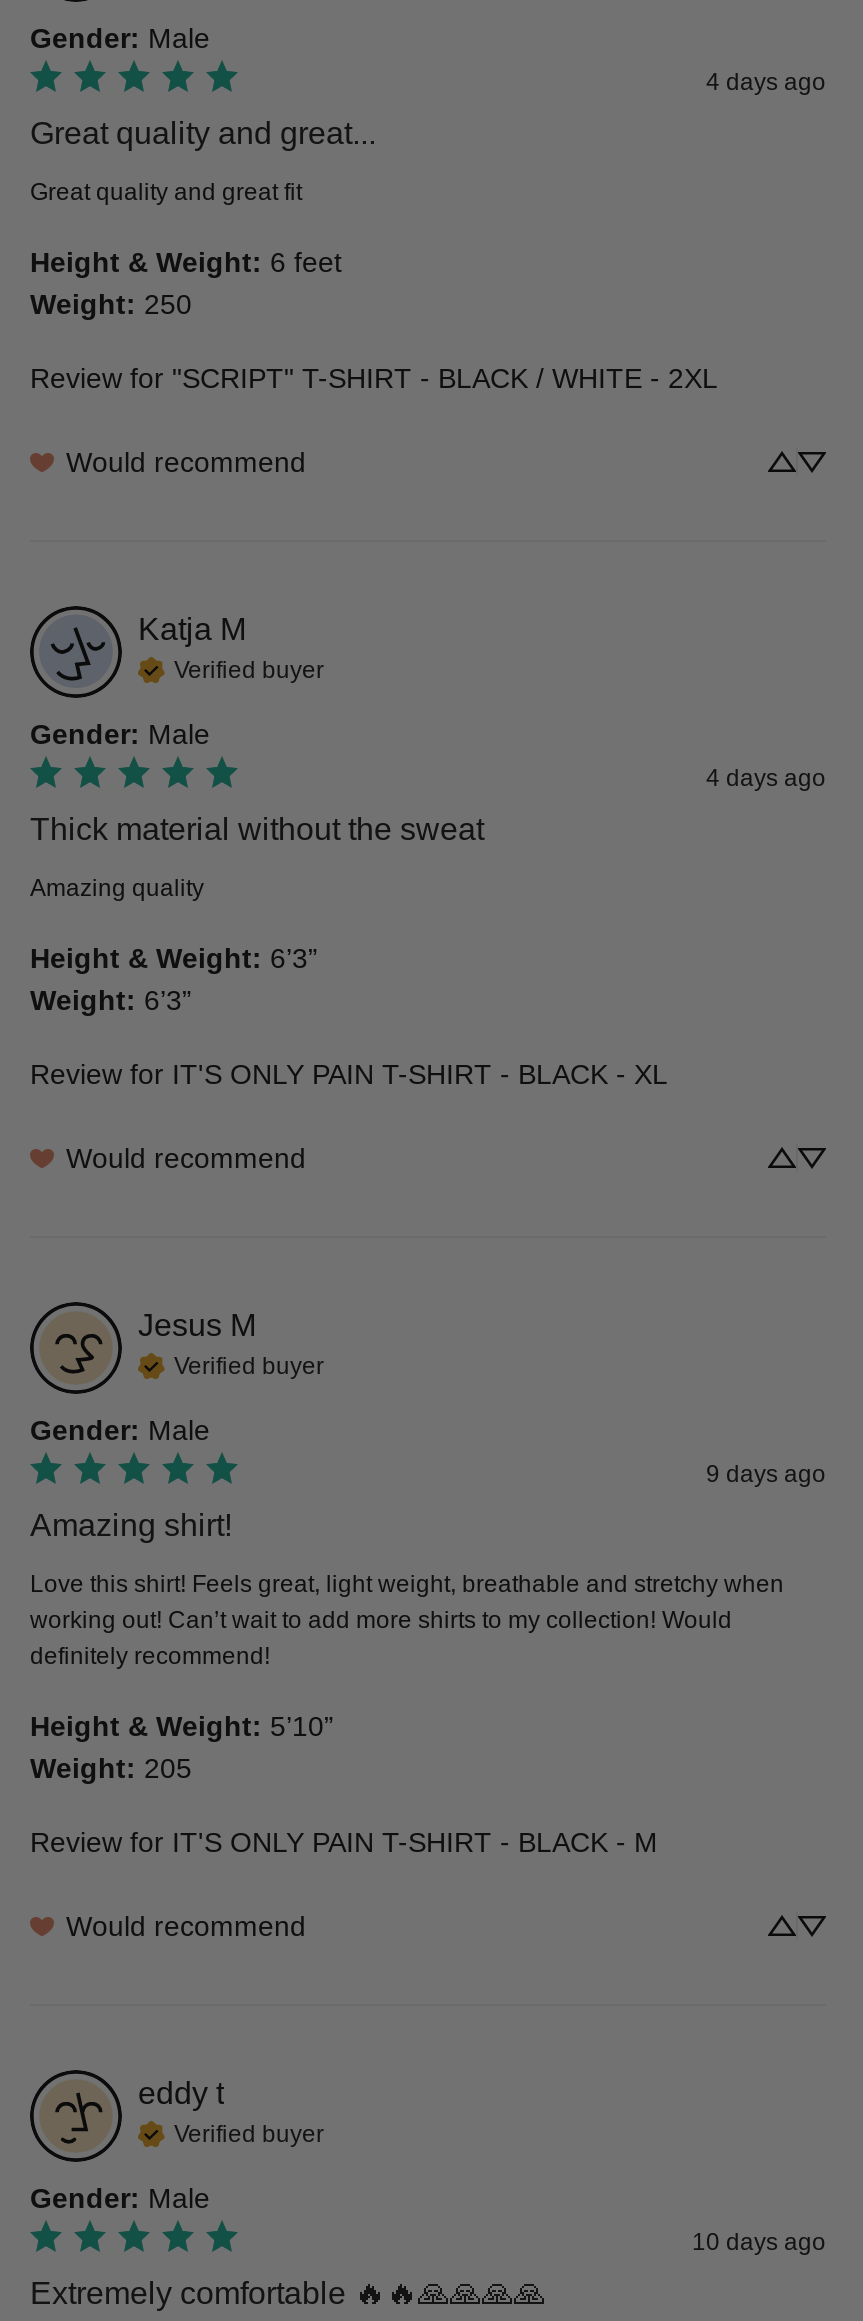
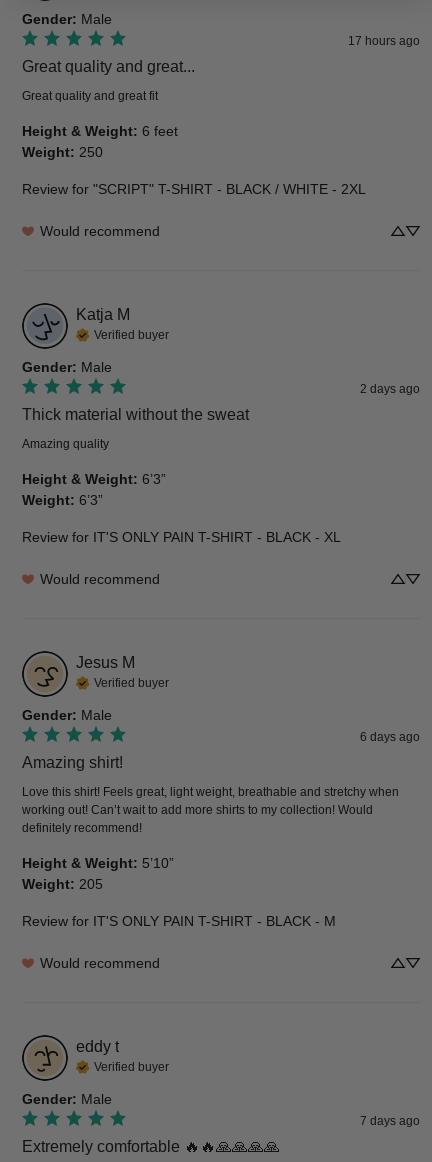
[706,68,826,96] 4 days ago -> [348,34,420,48] 17 hours ago
[706,764,826,792] 4 days ago -> [360,382,420,396] 2 days ago
[706,1460,826,1488] 9 days ago -> [360,730,420,744] 6 days ago
[692,2228,826,2256] 10 days ago -> [360,1114,420,1128] 7 days ago

